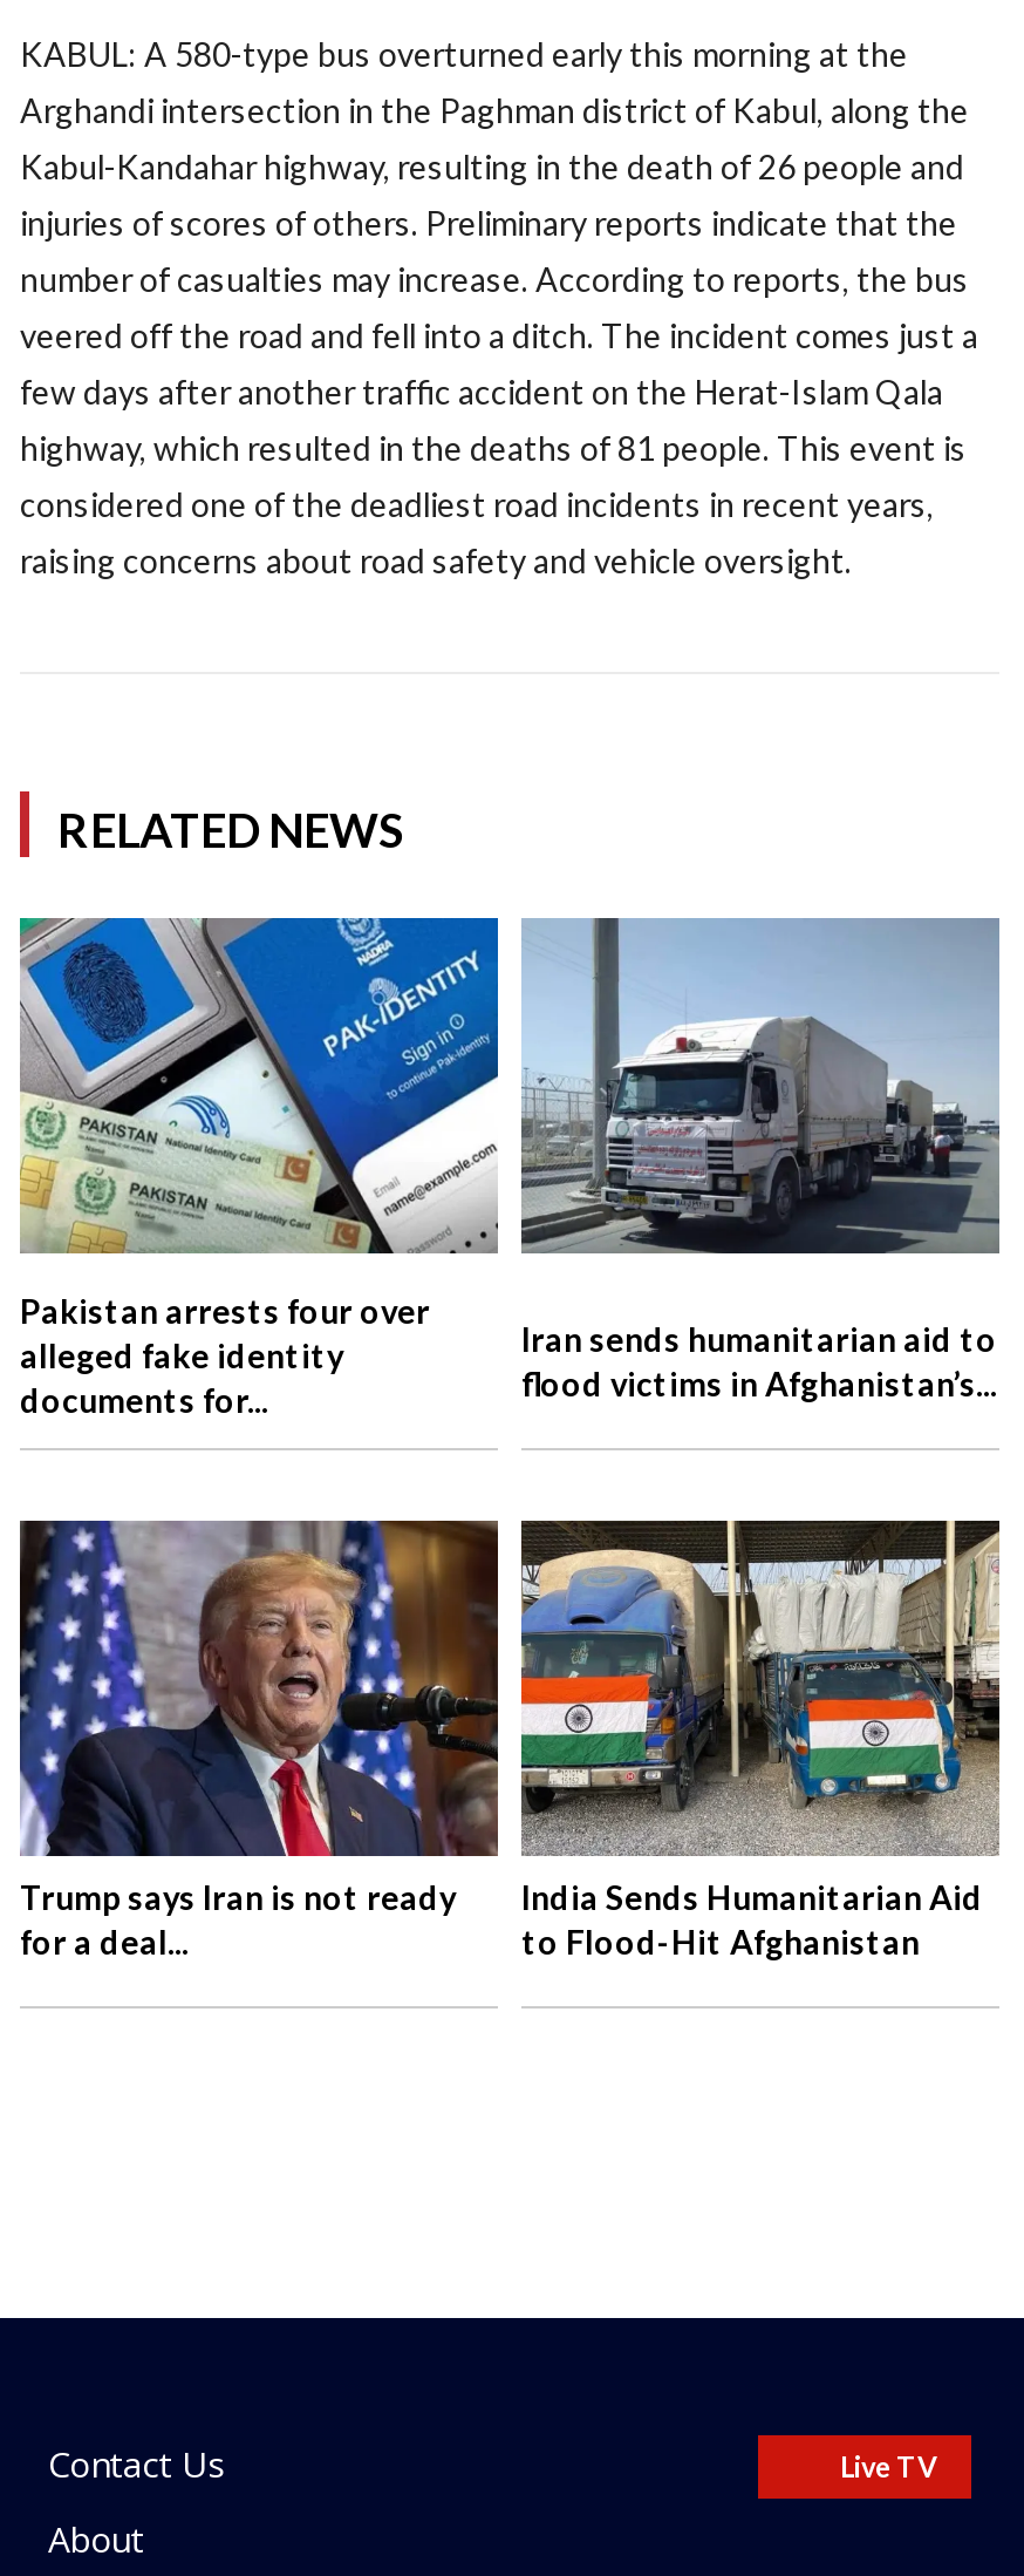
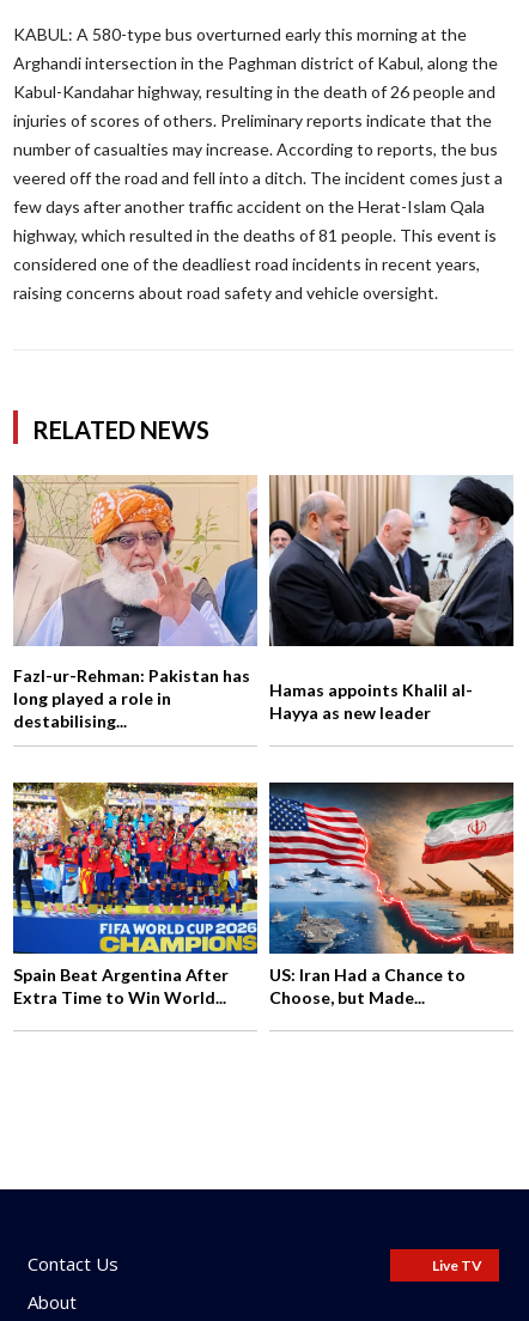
[20,916,500,1419] [image] | Pakistan arrests four over | alleged fake identity | documents for... -> [12,475,259,731] [image] | Fazl-ur-Rehman: Pakistan has | long played a role in | destabilising...
[521,916,1002,1403] [image] | Iran sends humanitarian aid to | flood victims in Afghanistan’s... -> [268,474,513,722] [image] | Hamas appoints Khalil al- | Hayya as new leader
[18,1518,500,1962] [image] | Trump says Iran is not ready | for a deal... -> [12,781,259,1008] [image] | Spain Beat Argentina After | Extra Time to Win World...
[519,1521,1002,1962] [image] | India Sends Humanitarian Aid | to Flood-Hit Afghanistan -> [268,783,515,1008] [image] | US: Iran Had a Chance to | Choose, but Made...

